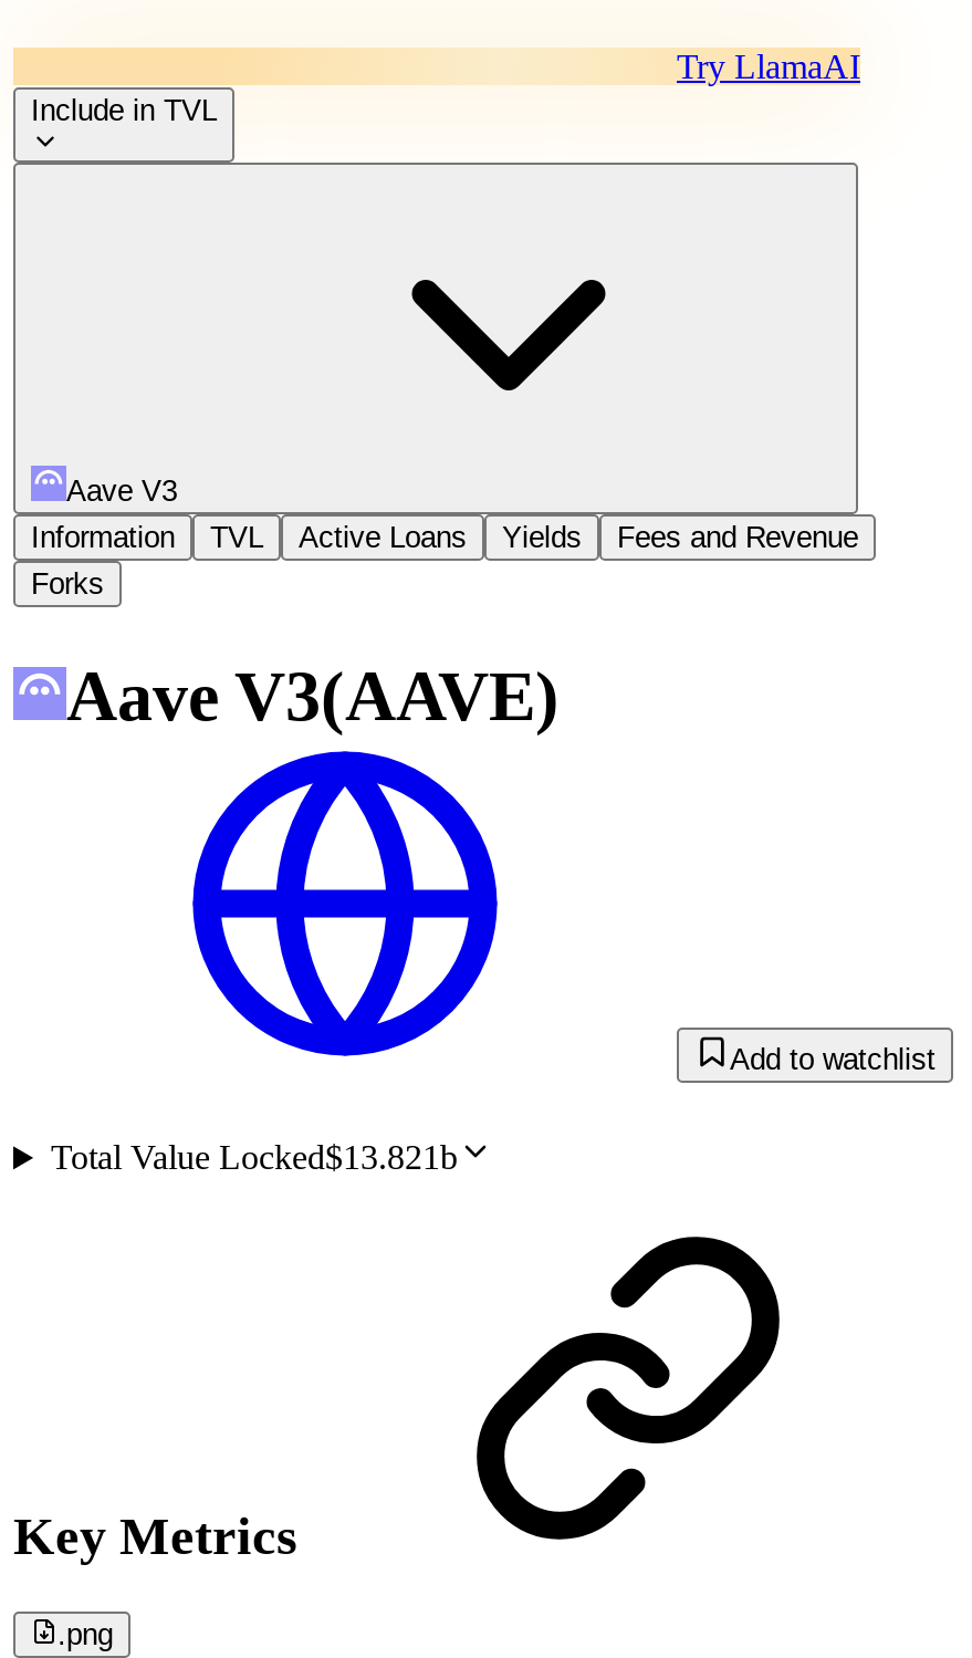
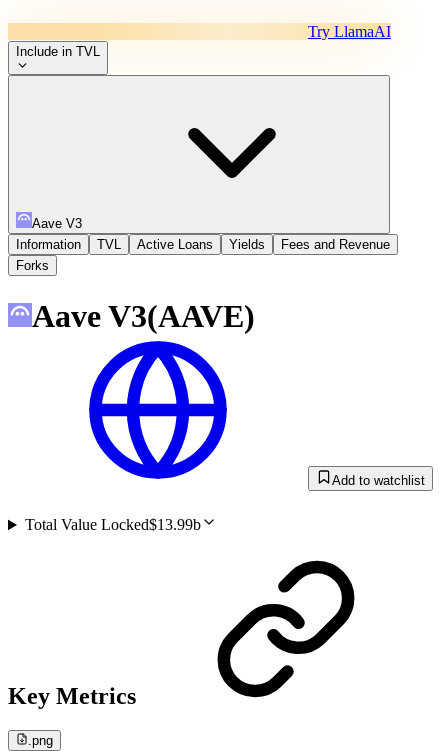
[51,1139,458,1176] Total Value Locked$13.821b -> [25,516,201,533] Total Value Locked$13.99b

